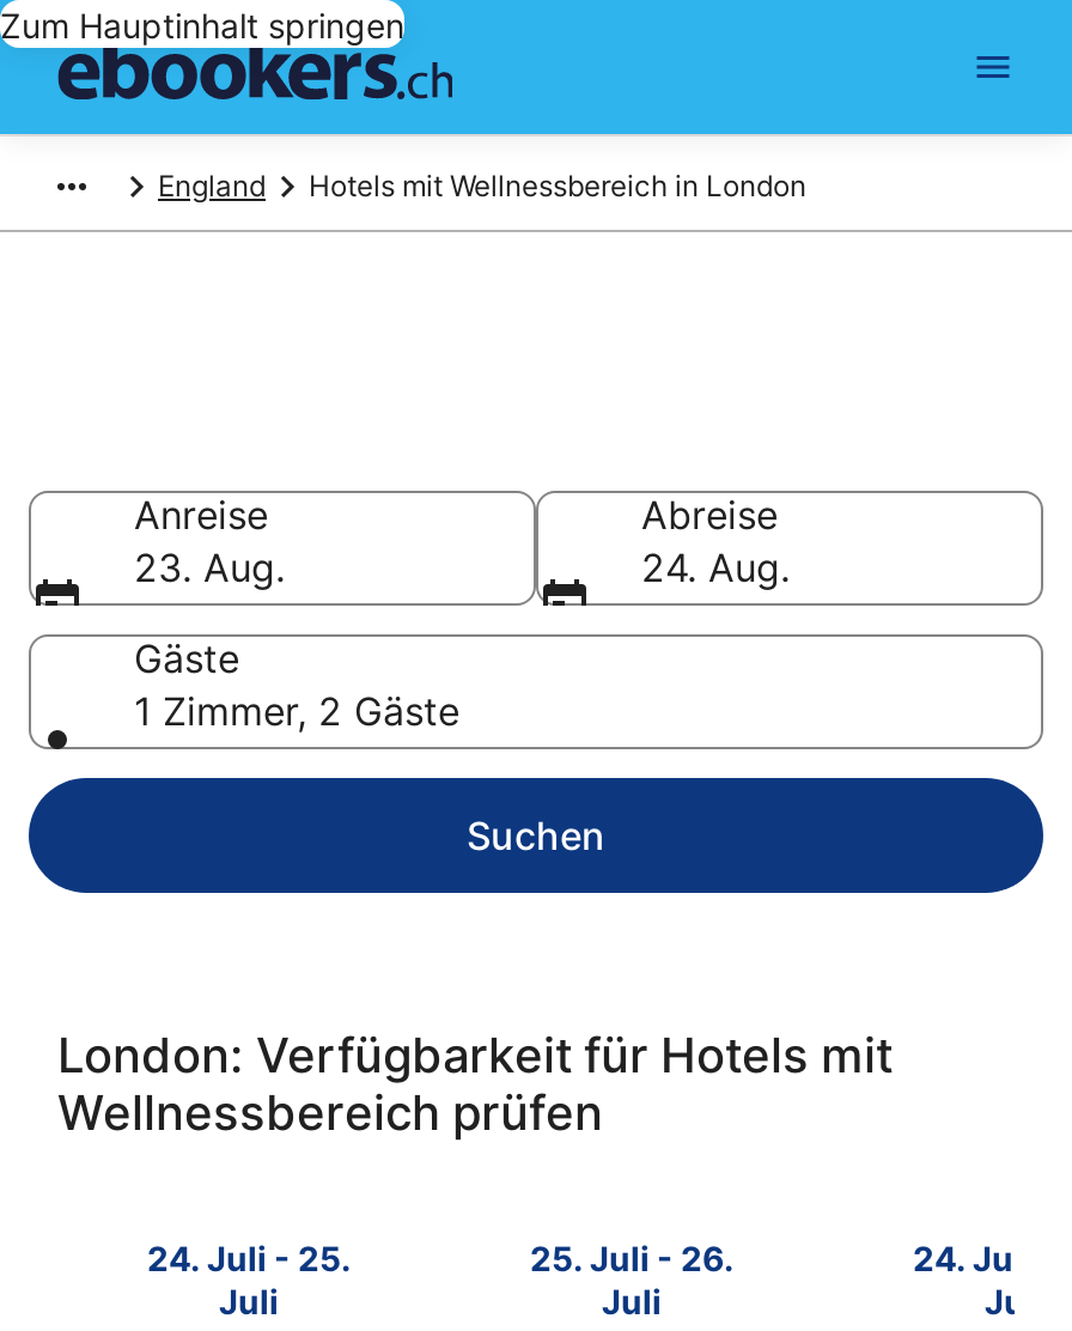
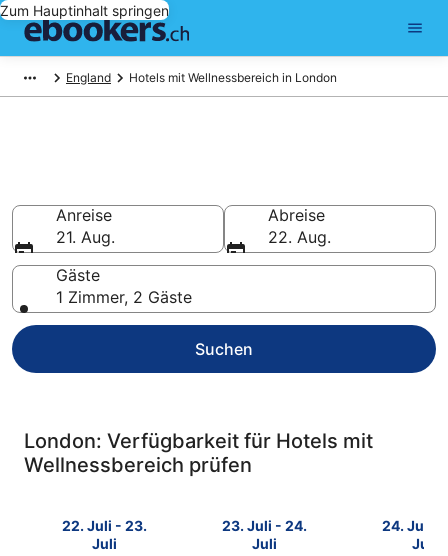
[134,543,285,591] 23. Aug. -> [56,227,115,247] 21. Aug.
[641,543,790,591] 24. Aug. -> [268,227,331,247] 22. Aug.
[147,1238,351,1278] 24. Juli - 25. -> [61,517,146,534] 22. Juli - 23.
[530,1238,733,1278] 25. Juli - 26. -> [221,517,306,534] 23. Juli - 24.

